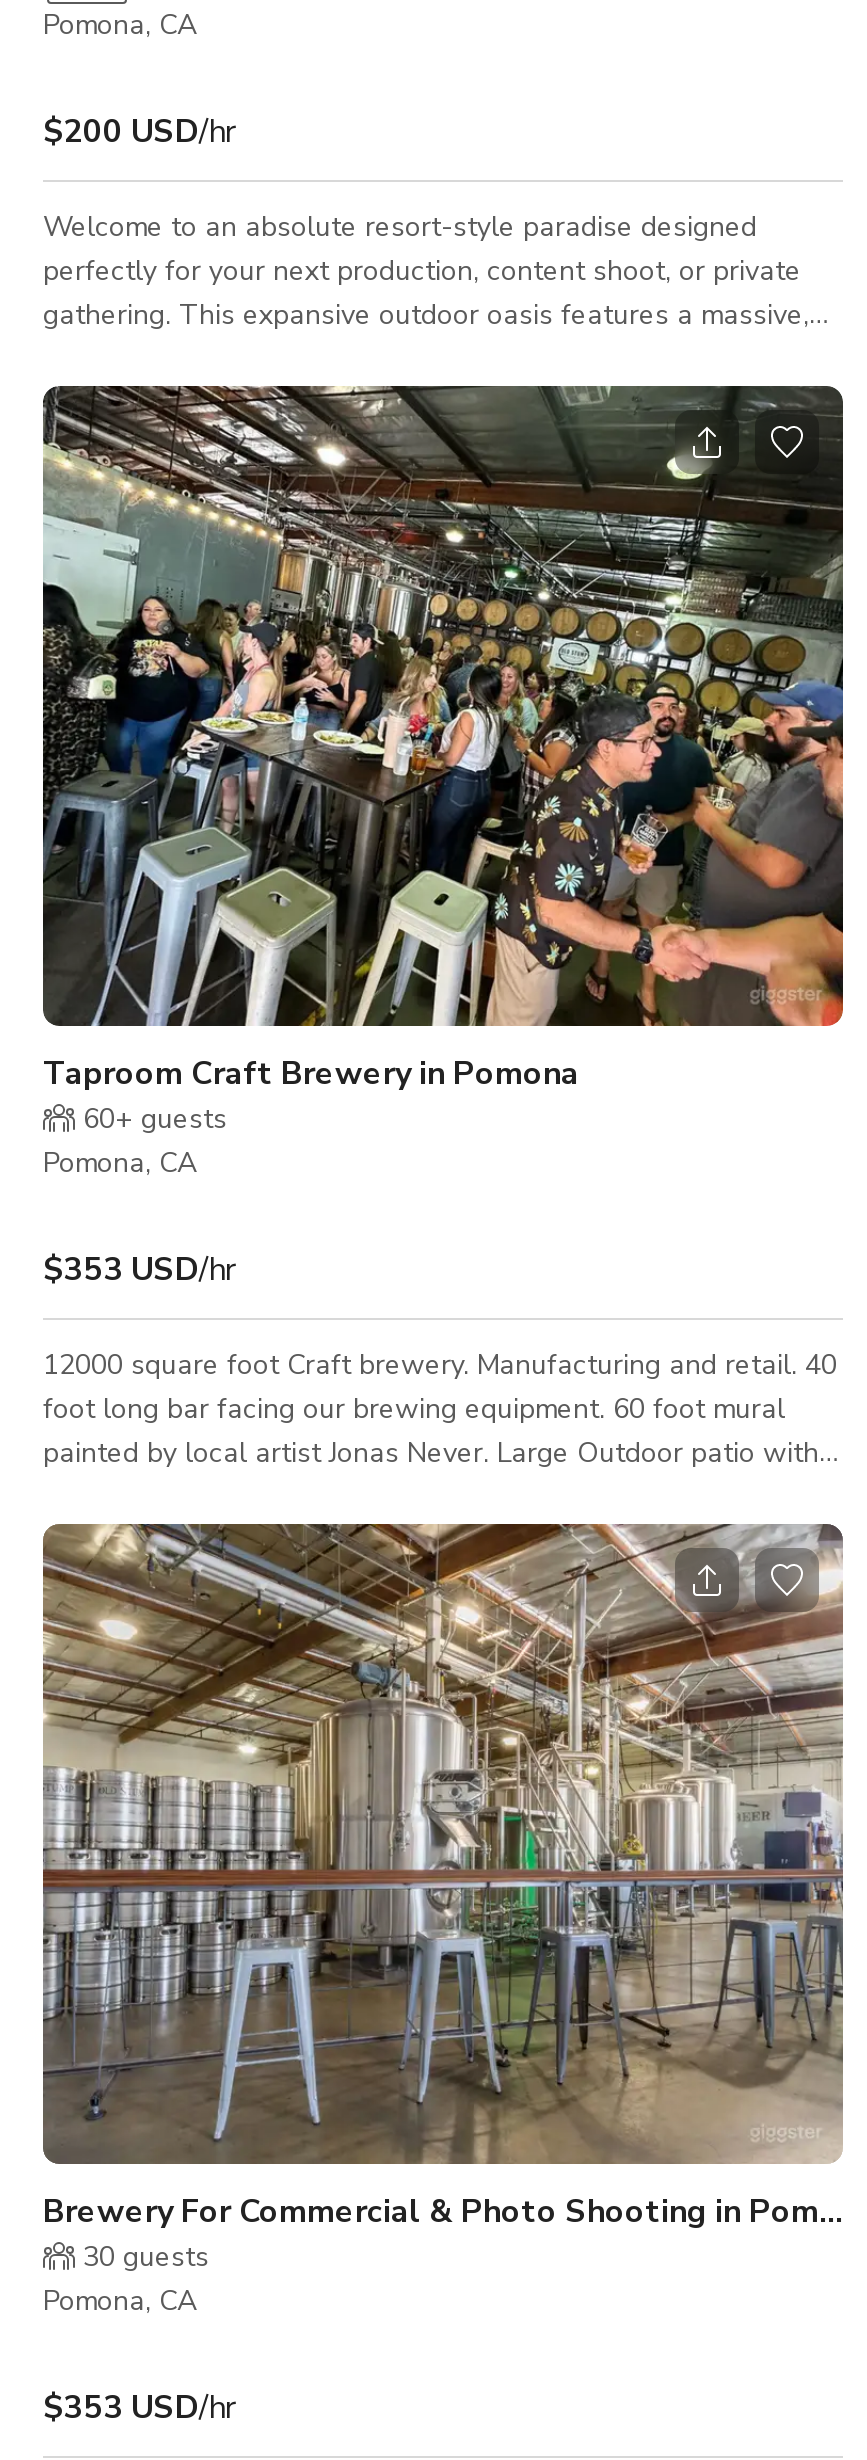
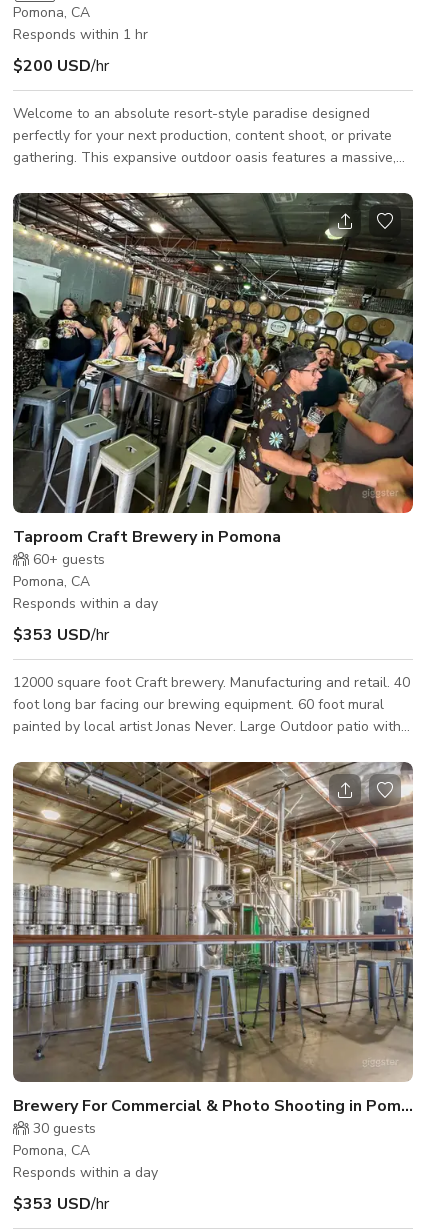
none -> [13,25,148,44] Responds within 1 hr
none -> [13,594,158,613] Responds within a day
none -> [13,1163,158,1182] Responds within a day

